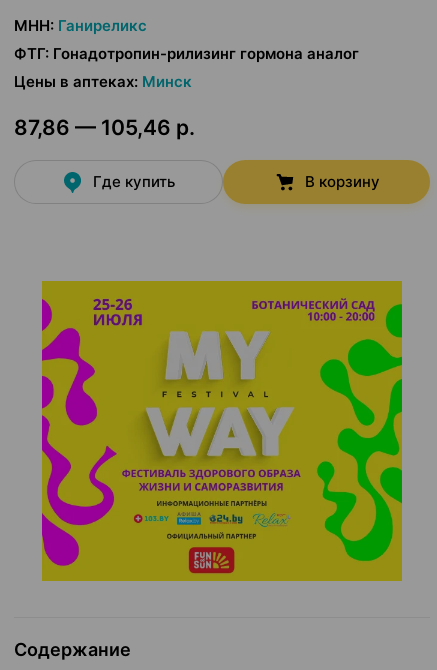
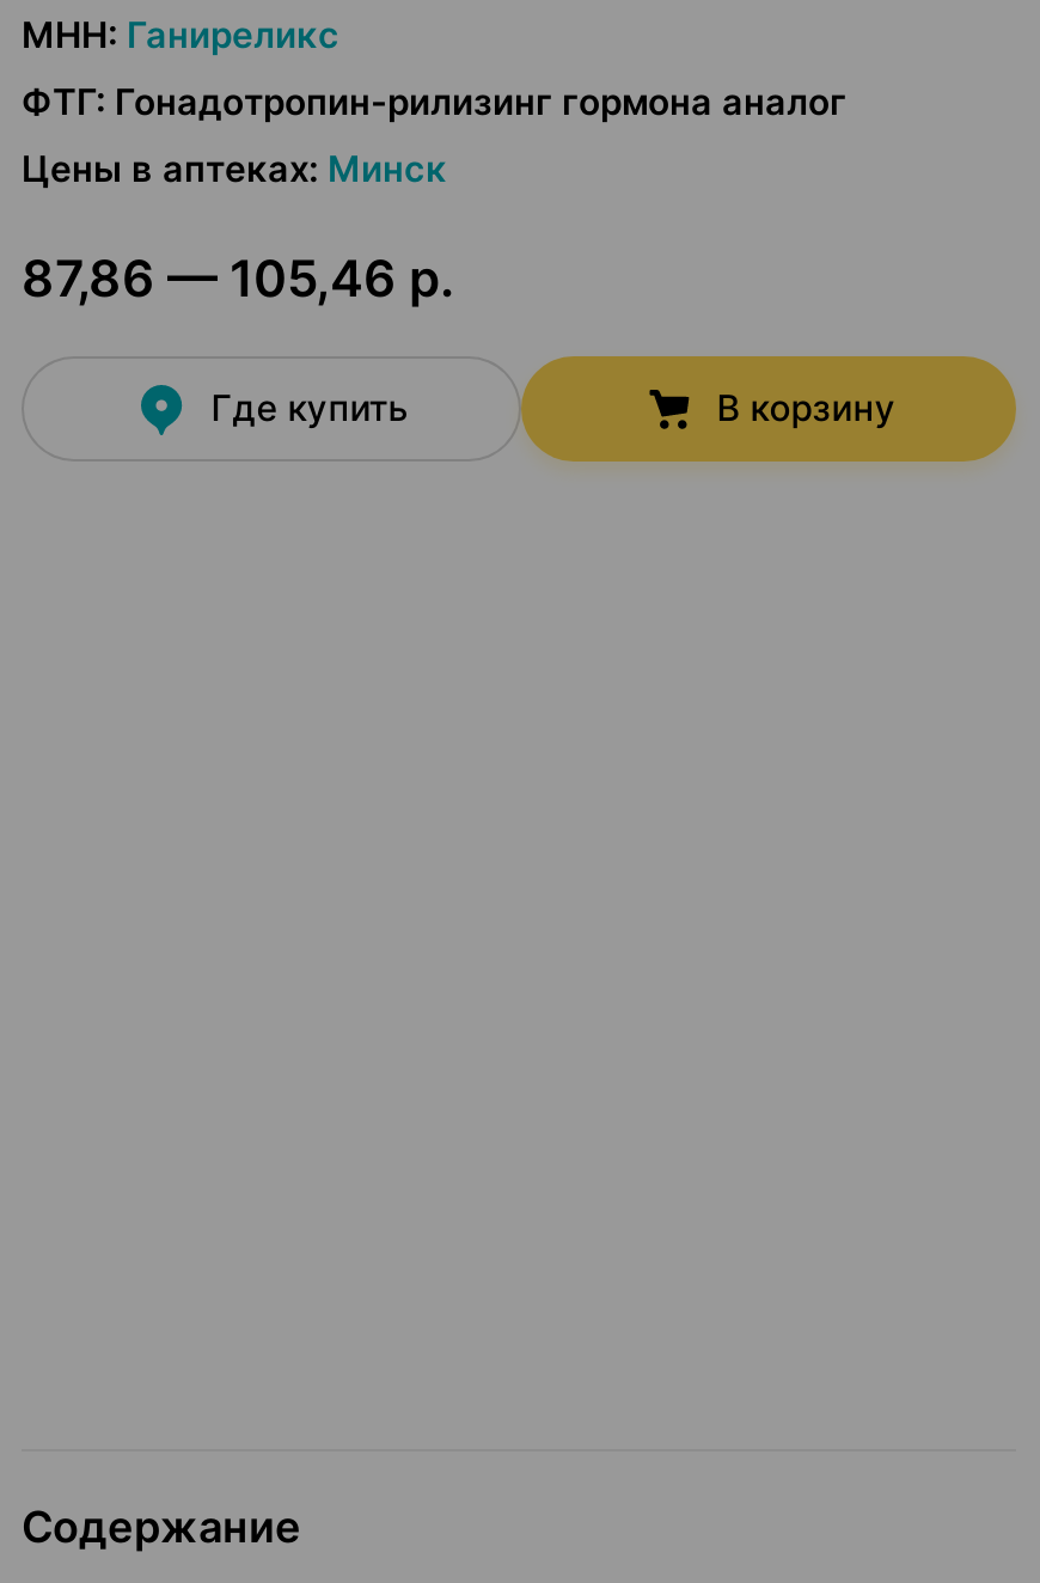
[41,280,403,582] [image] -> none

